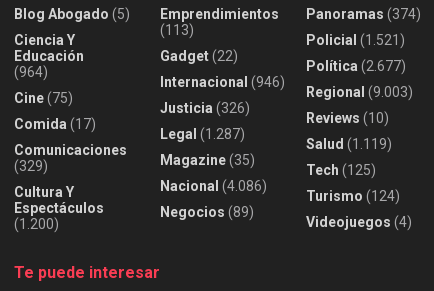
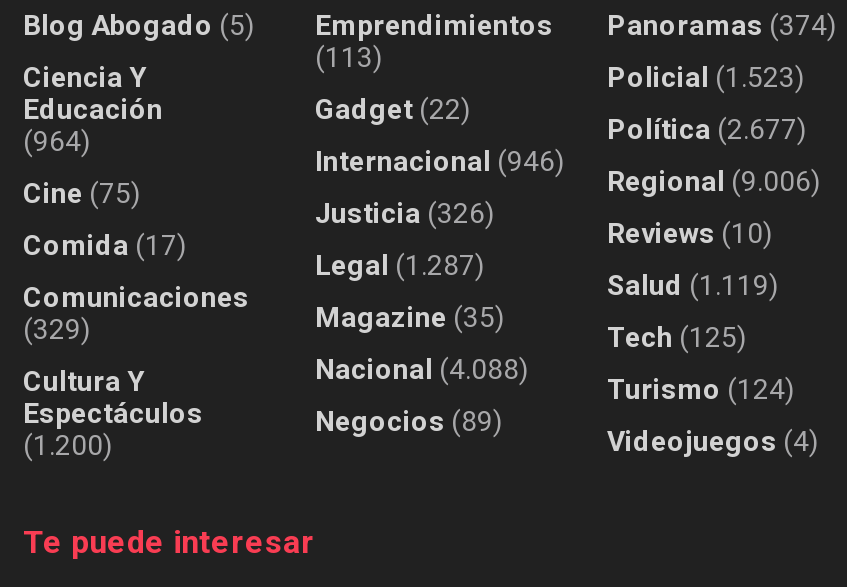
[306,32,405,48] Policial (1.521) -> [607,61,805,93] Policial (1.523)
[306,84,413,100] Regional (9.003) -> [607,165,821,197] Regional (9.006)
[160,178,267,194] Nacional (4.086) -> [315,353,529,385] Nacional (4.088)

